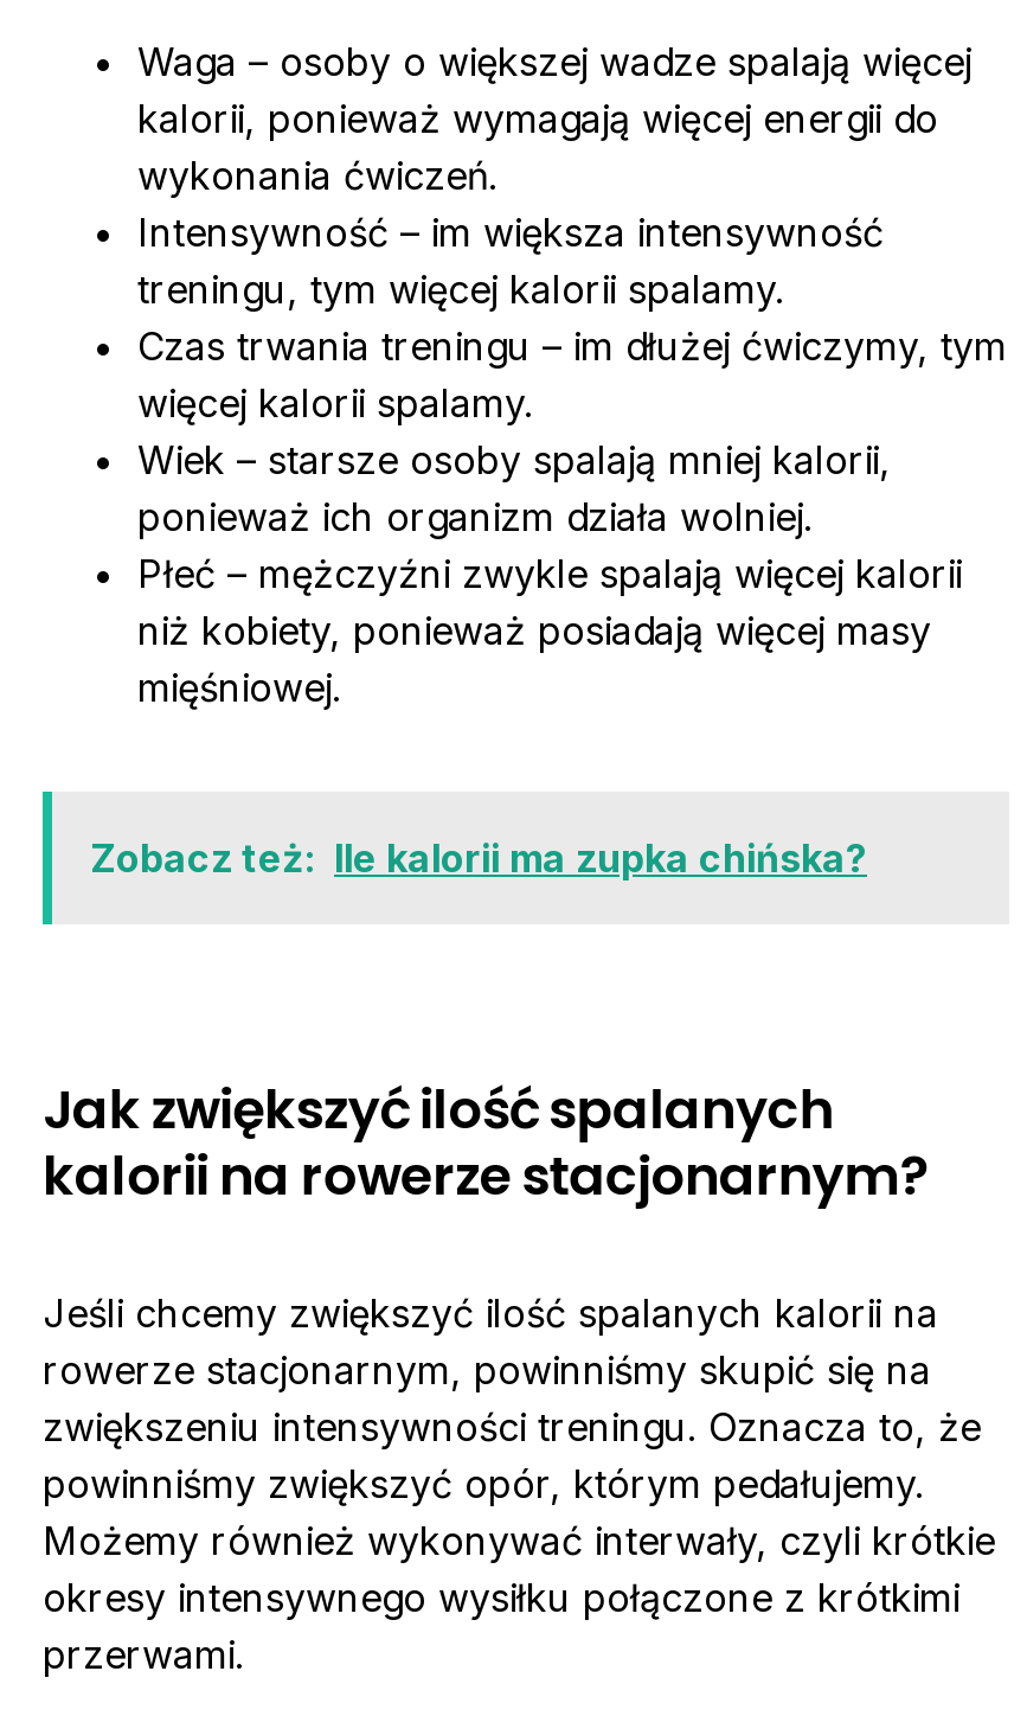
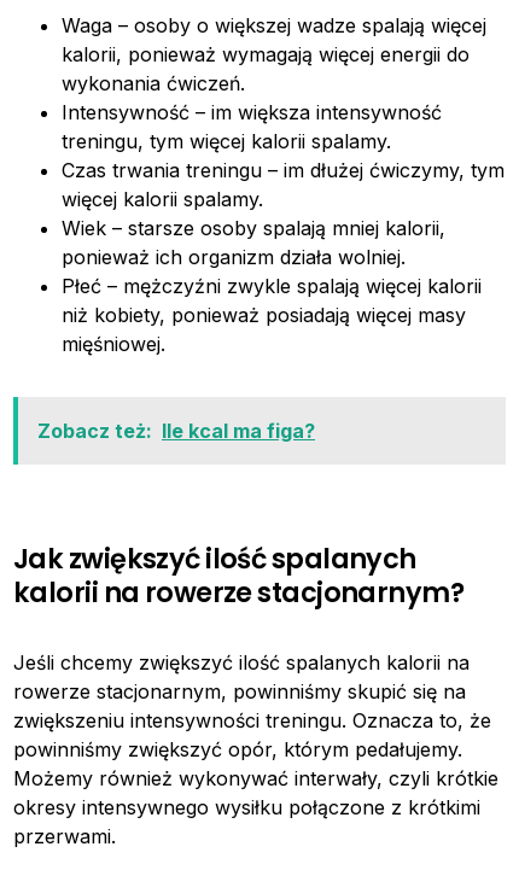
[90,834,867,881] Zobacz też: Ile kalorii ma zupka chińska? -> [37,419,315,443] Zobacz też: Ile kcal ma figa?

